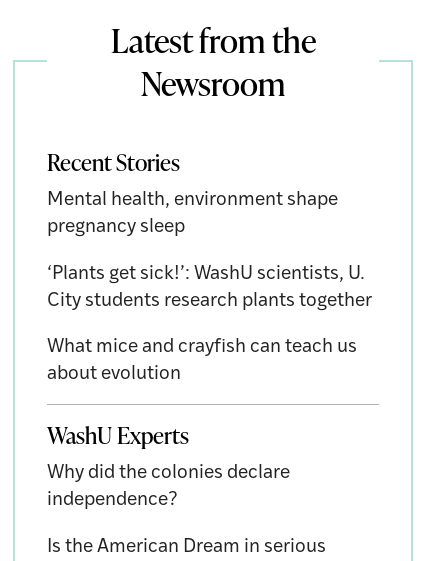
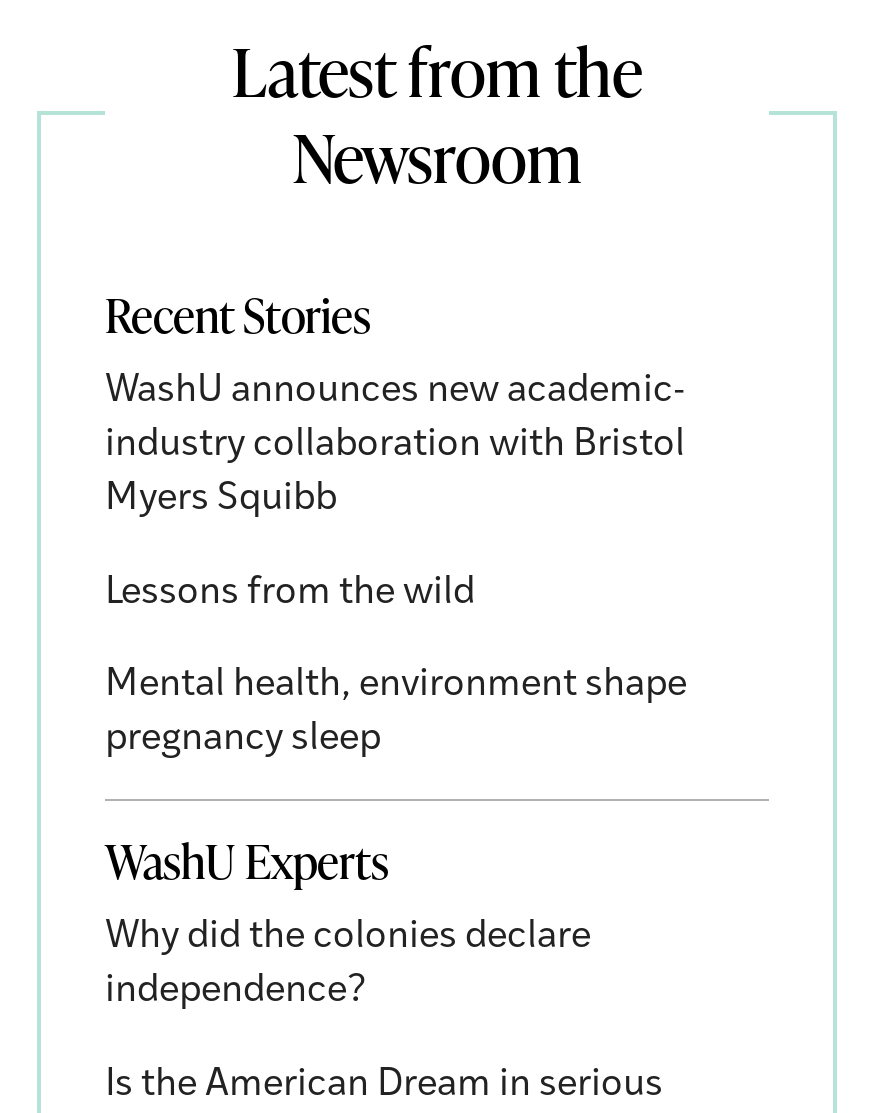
none -> [105,374,685,612] WashU announces new academic- | industry collaboration with Bristol | Myers Squibb | Lessons from the wild
moved [47,191,338,237] -> [105,667,687,759]: Mental health, environment shape | pregnancy sleep
[47,265,372,384] ‘Plants get sick!’: WashU scientists, U. | City students research plants together | What mice and crayfish can teach us | about evolution -> none

